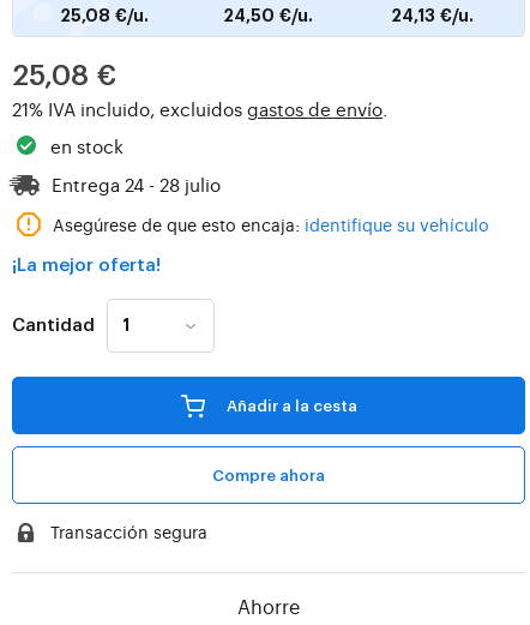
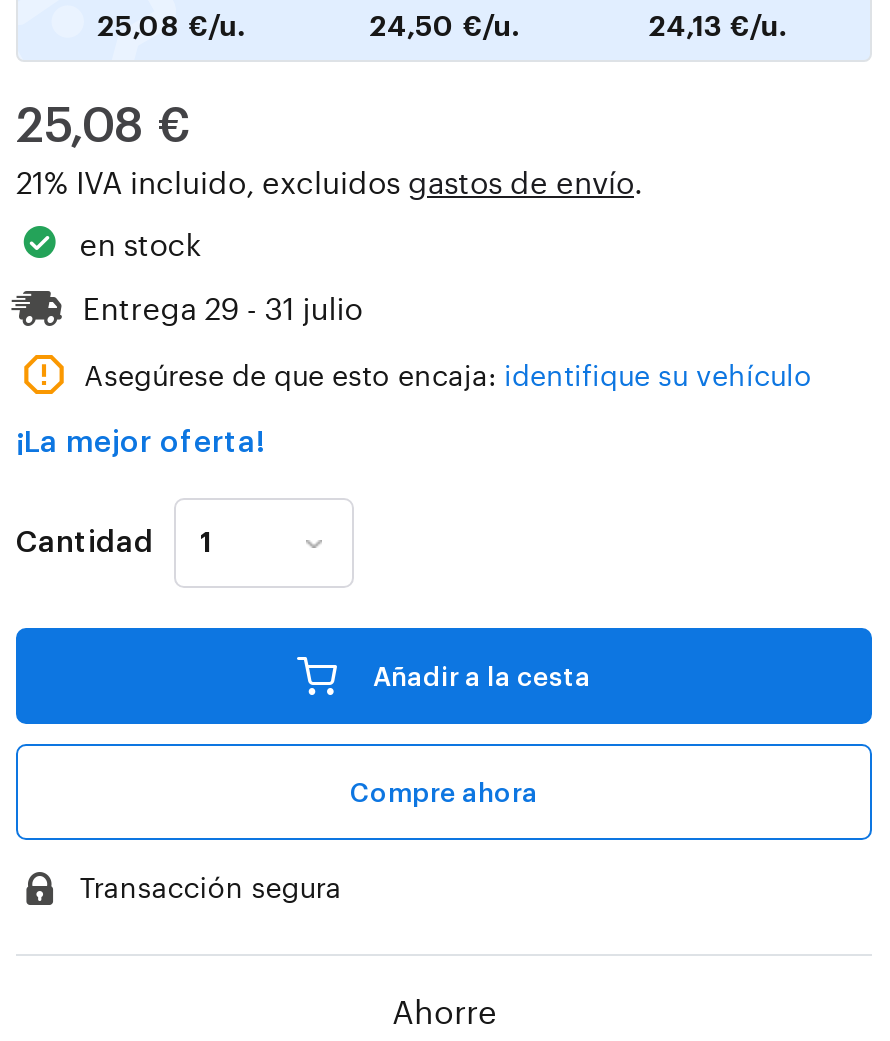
[52,172,221,197] Entrega 24 - 28 julio -> [82,286,362,328] Entrega 29 - 31 julio

